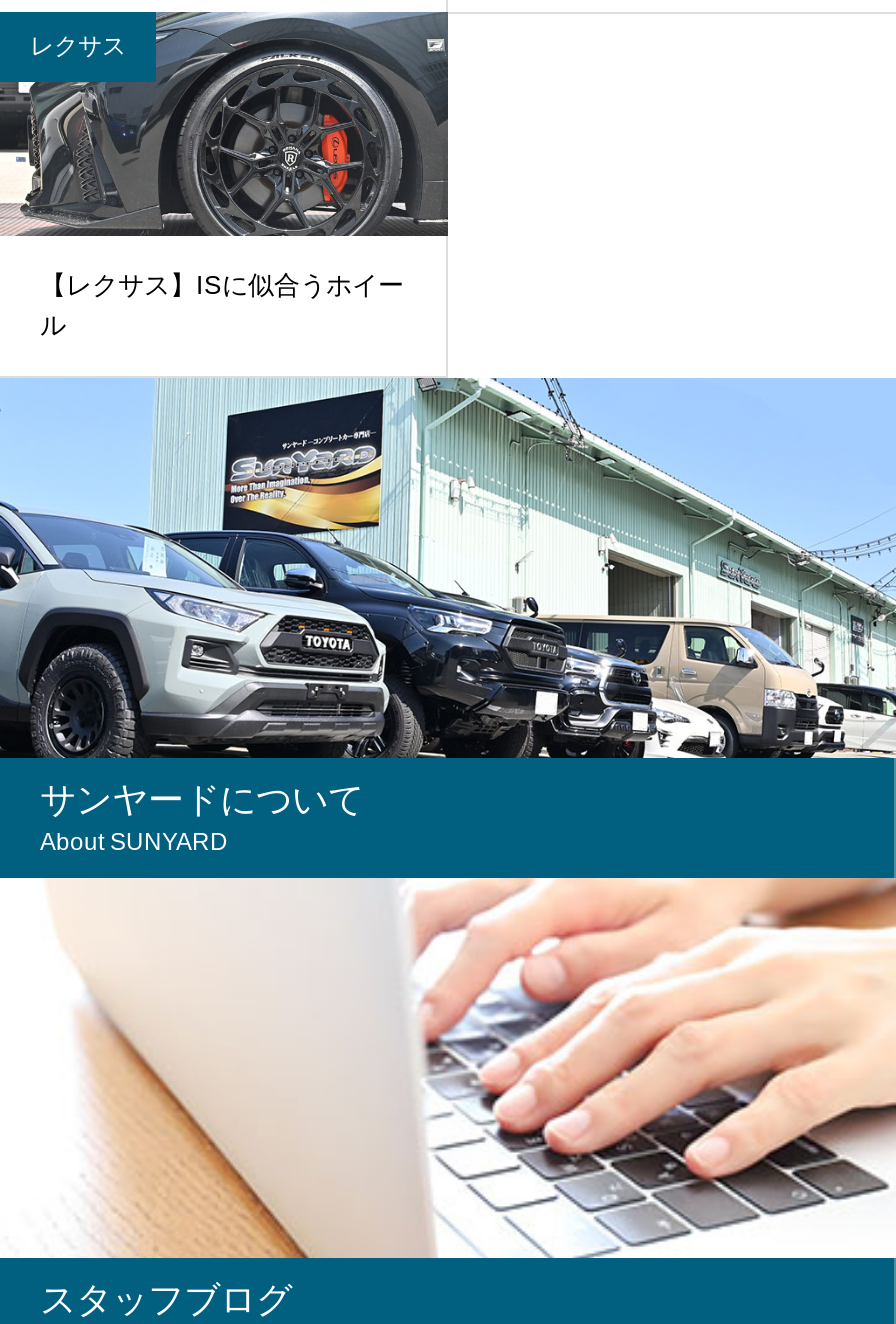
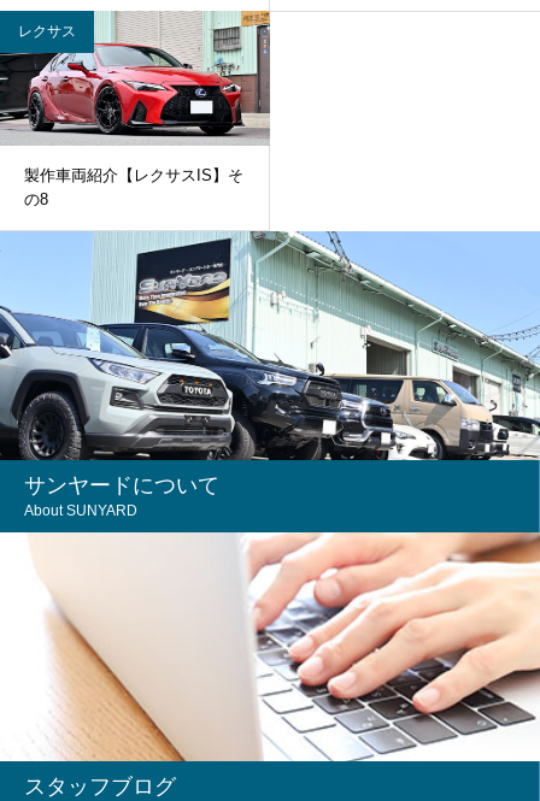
[6,10,450,339] [image] | 【レクサス】ISに似合うホイー | ル -> [4,10,271,208] [image] | 製作車両紹介【レクサスIS】そ | の8

